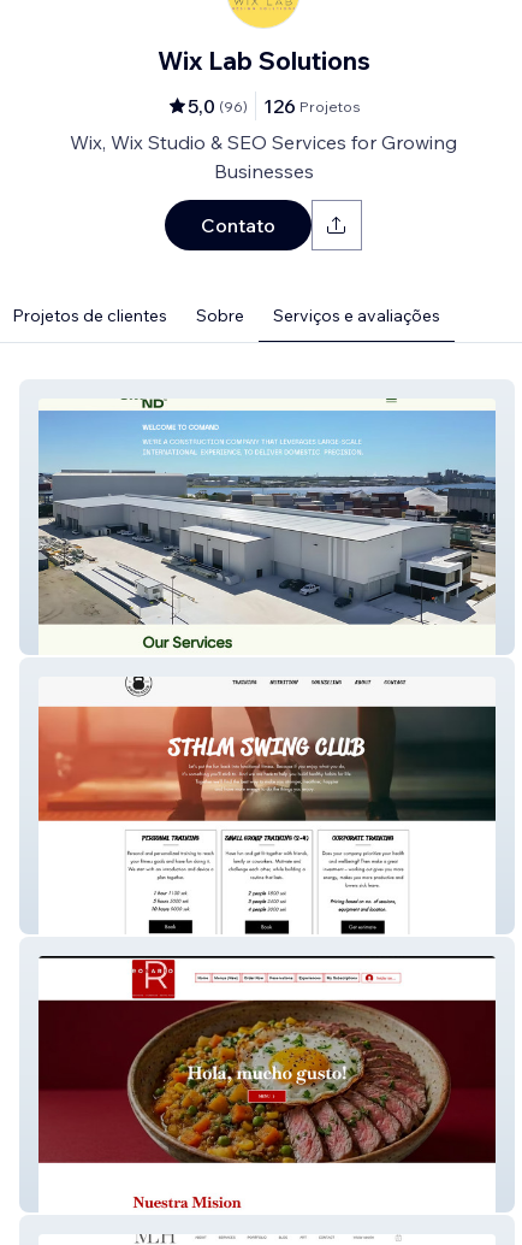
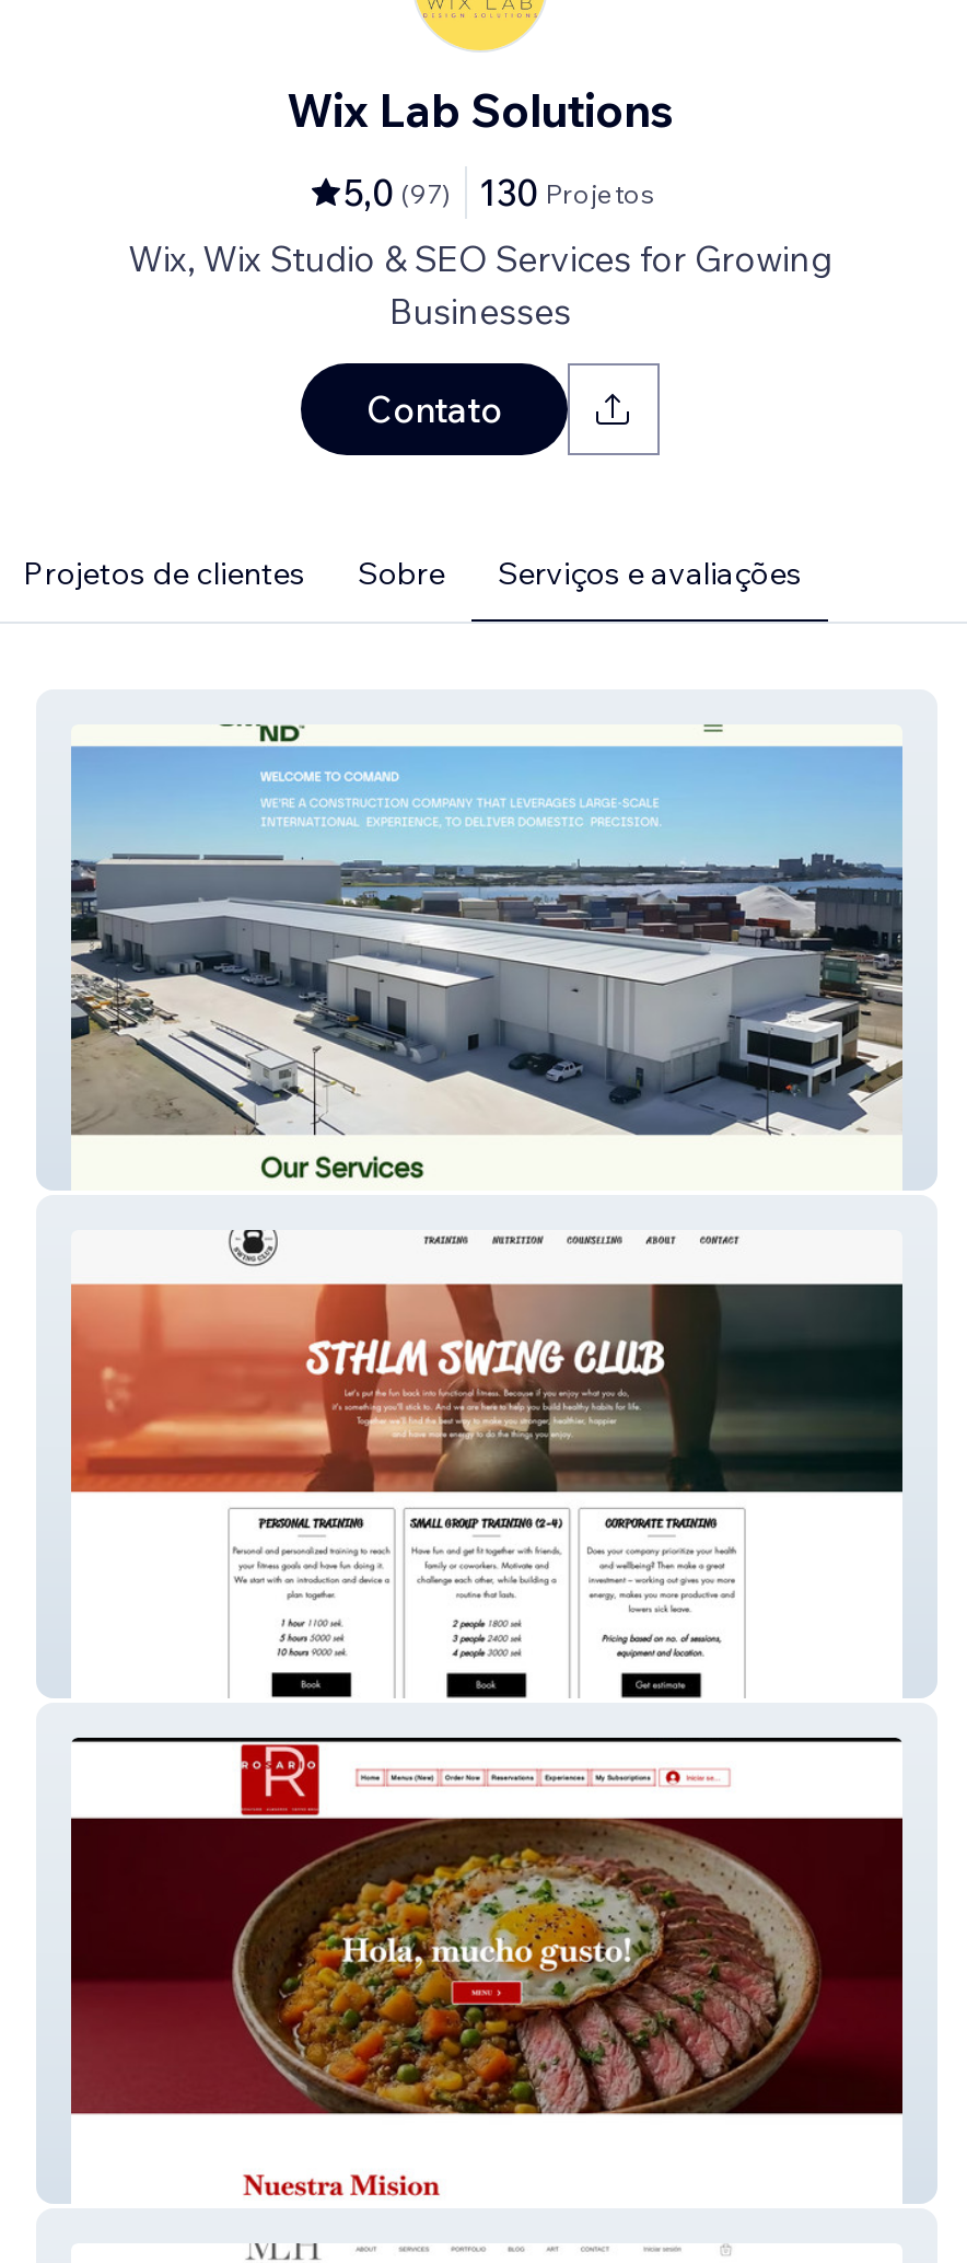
[188,94,248,118] 5,0 (96) -> [343,171,451,214] 5,0 (97)
[263,94,361,118] 126 Projetos -> [479,171,656,214] 130 Projetos

